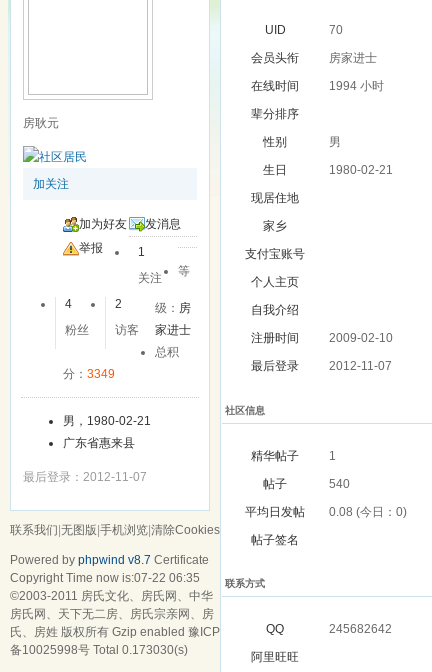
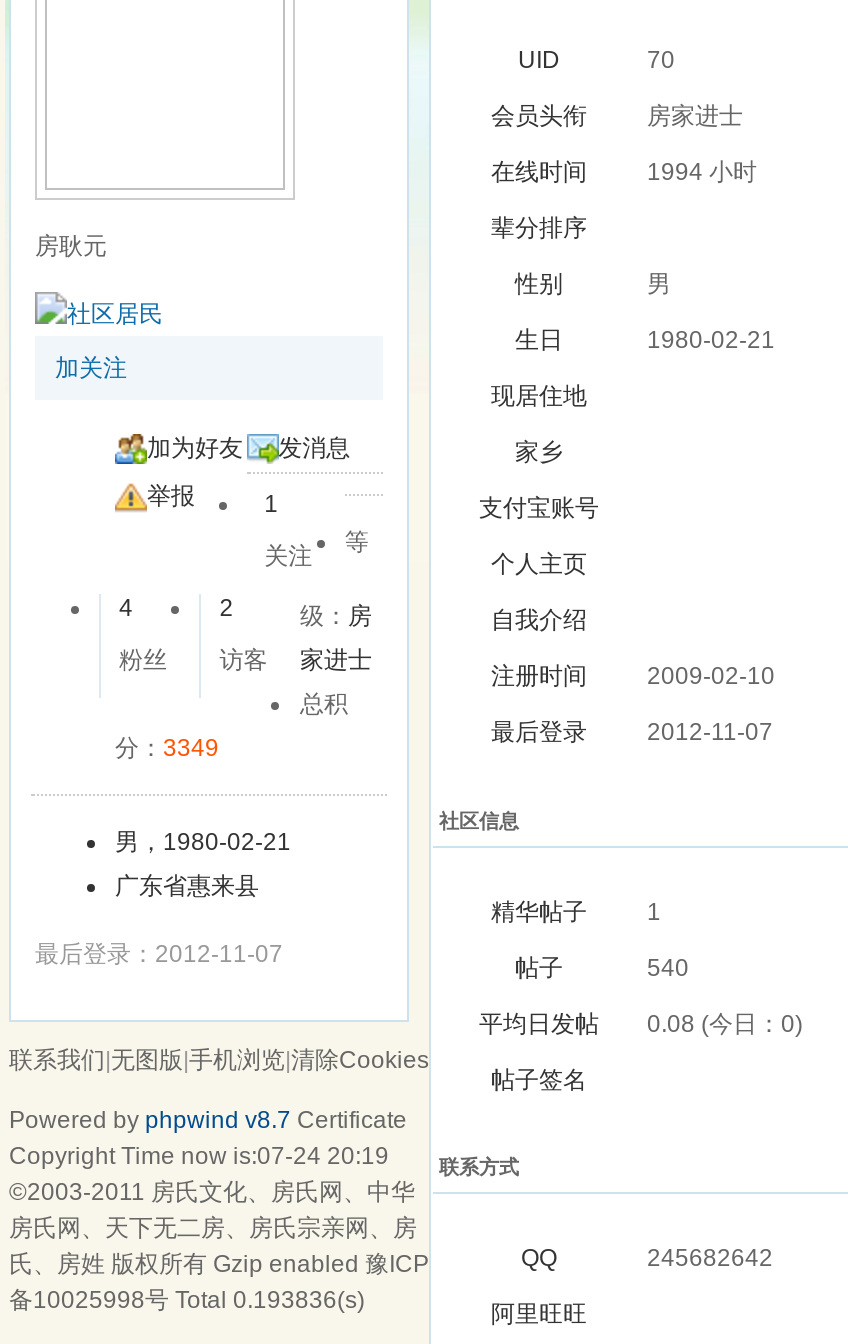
[10,571,200,585] Copyright Time now is:07-22 06:35 -> [9,1142,389,1170] Copyright Time now is:07-24 20:19
[10,643,188,657] 备10025998号 Total 0.173030(s) -> [9,1286,365,1314] 备10025998号 Total 0.193836(s)

